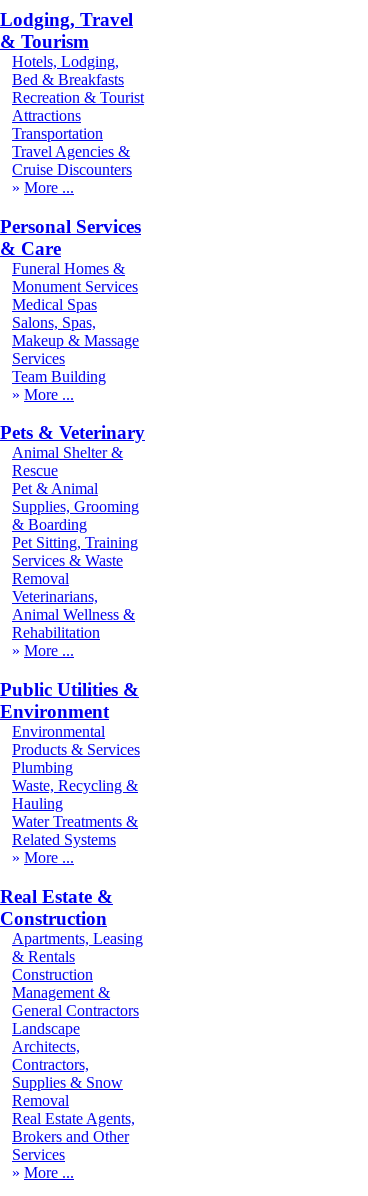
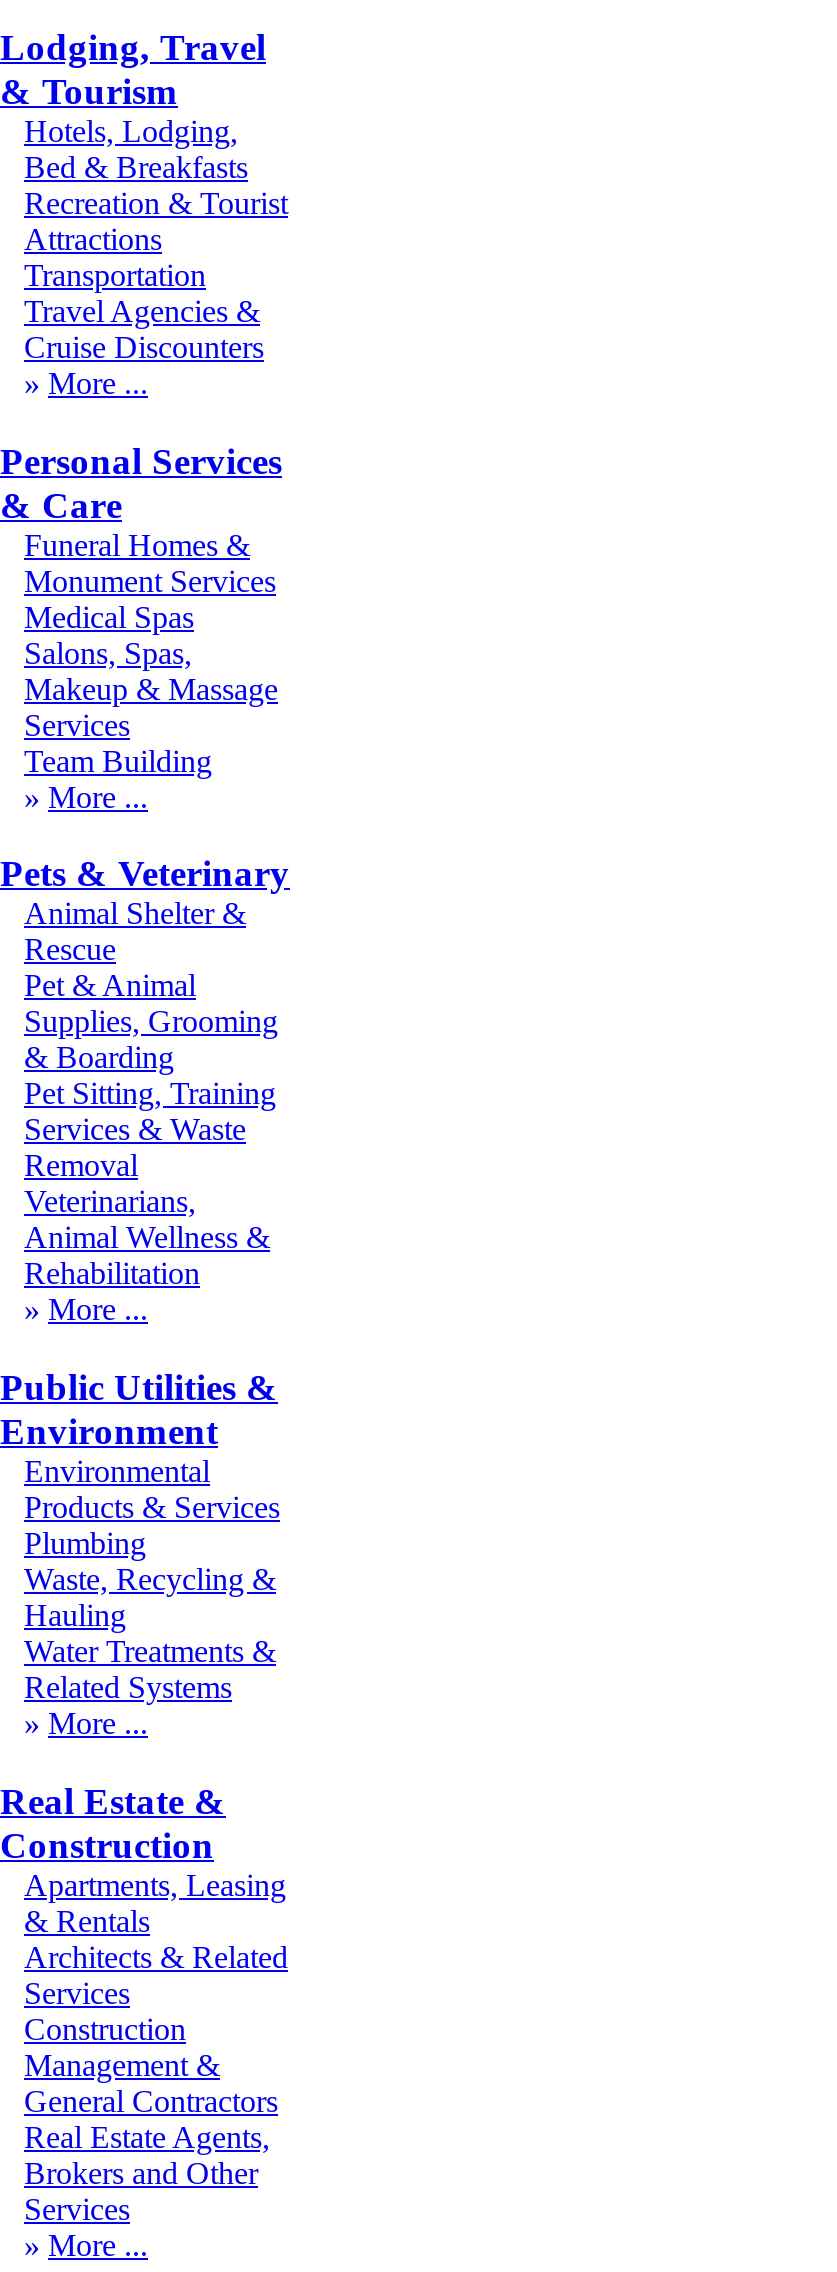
none -> [24,1940,288,2010] Architects & Related | Services
moved [12,966,139,1019] -> [24,2012,278,2118]: Construction | Management & | General Contractors
[12,1020,123,1109] Landscape | Architects, | Contractors, | Supplies & Snow | Removal -> none

